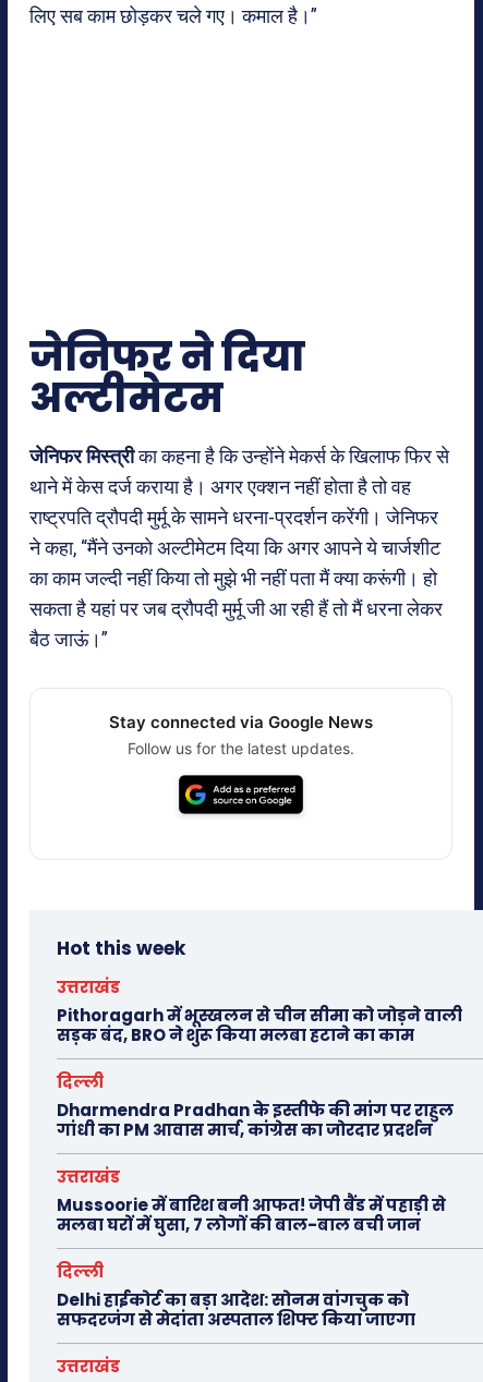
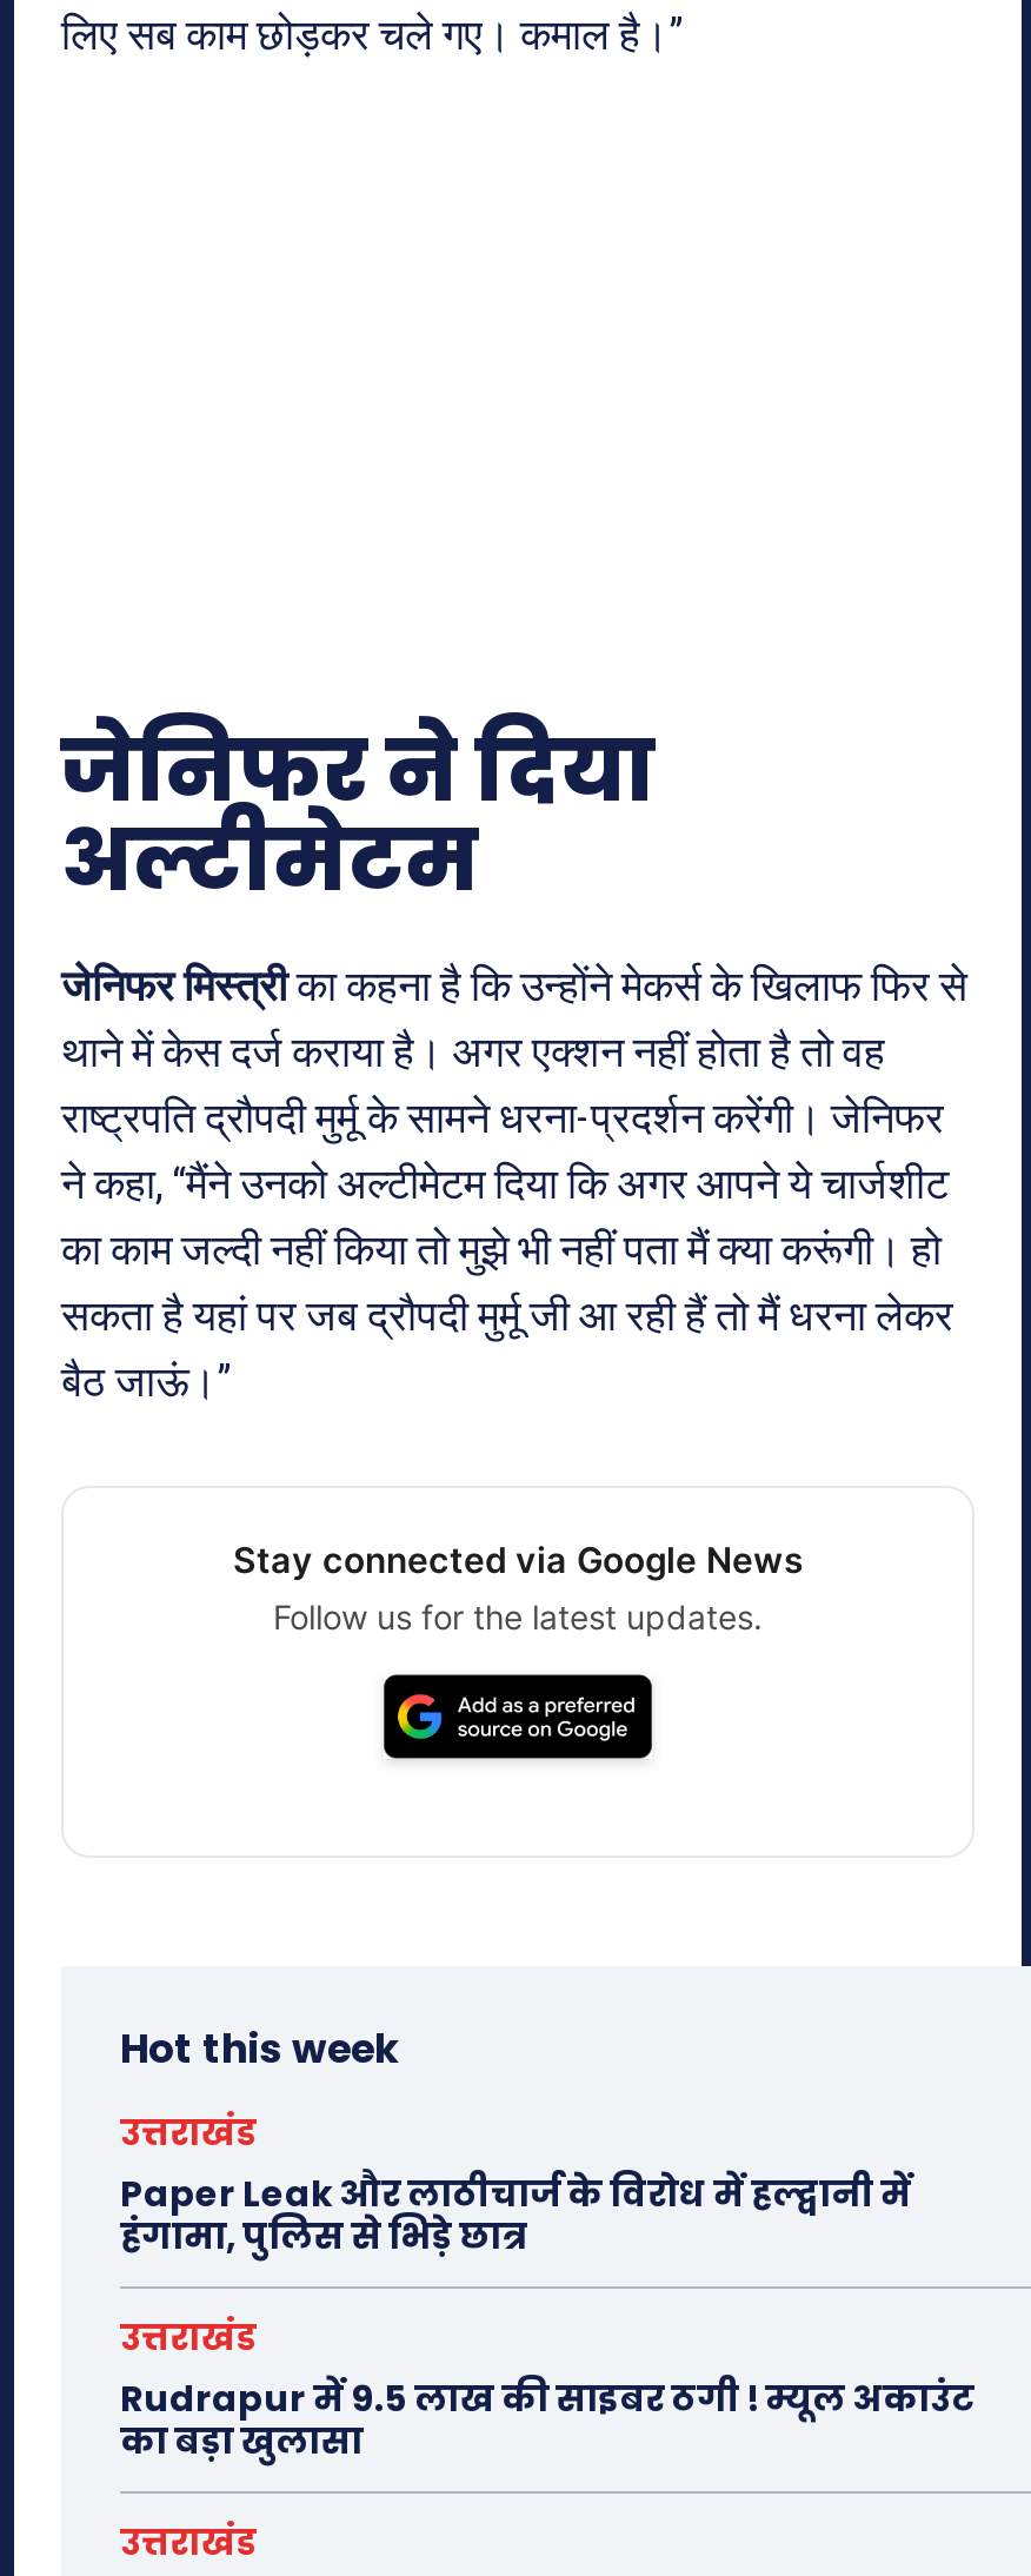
[57,1004,462,1141] Pithoragarh में भूस्खलन से चीन सीमा को जोड़ने वाली | सड़क बंद, BRO ने शुरू किया मलबा हटाने का काम | दिल्ली | Dharmendra Pradhan के इस्तीफे की मांग पर राहुल | गांधी का PM आवास मार्च, कांग्रेस का जोरदार प्रदर्शन -> [120,2169,911,2261] Paper Leak और लाठीचार्ज के विरोध में हल्द्वानी में | हंगामा, पुलिस से भिड़े छात्र
[57,1194,446,1331] Mussoorie में बारिश बनी आफत! जेपी बैंड में पहाड़ी से | मलबा घरों में घुसा, 7 लोगों की बाल-बाल बची जान | दिल्ली | Delhi हाईकोर्ट का बड़ा आदेश: सोनम वांगचुक को | सफदरजंग से मेदांता अस्पताल शिफ्ट किया जाएगा -> [120,2374,975,2466] Rudrapur में 9.5 लाख की साइबर ठगी ! म्यूल अकाउंट | का बड़ा खुलासा

